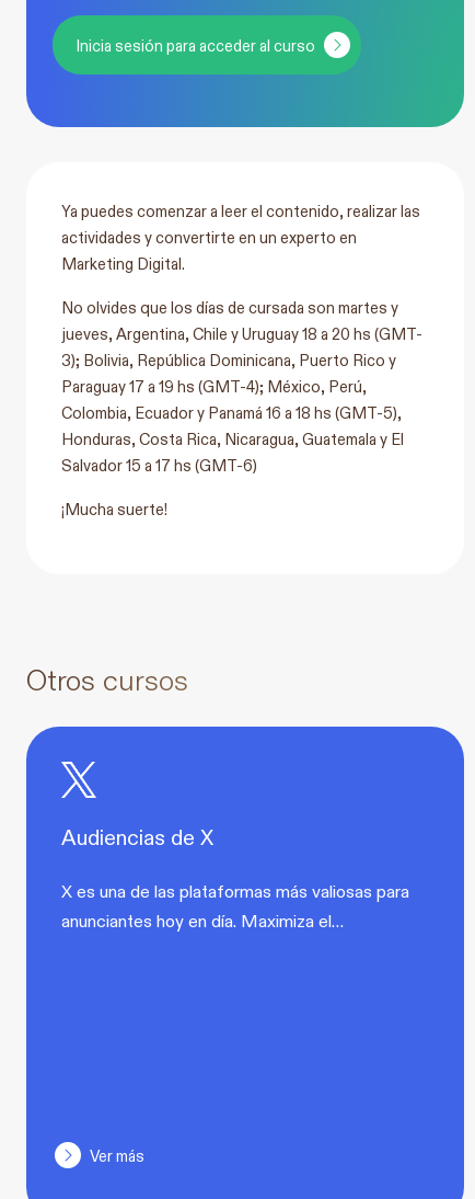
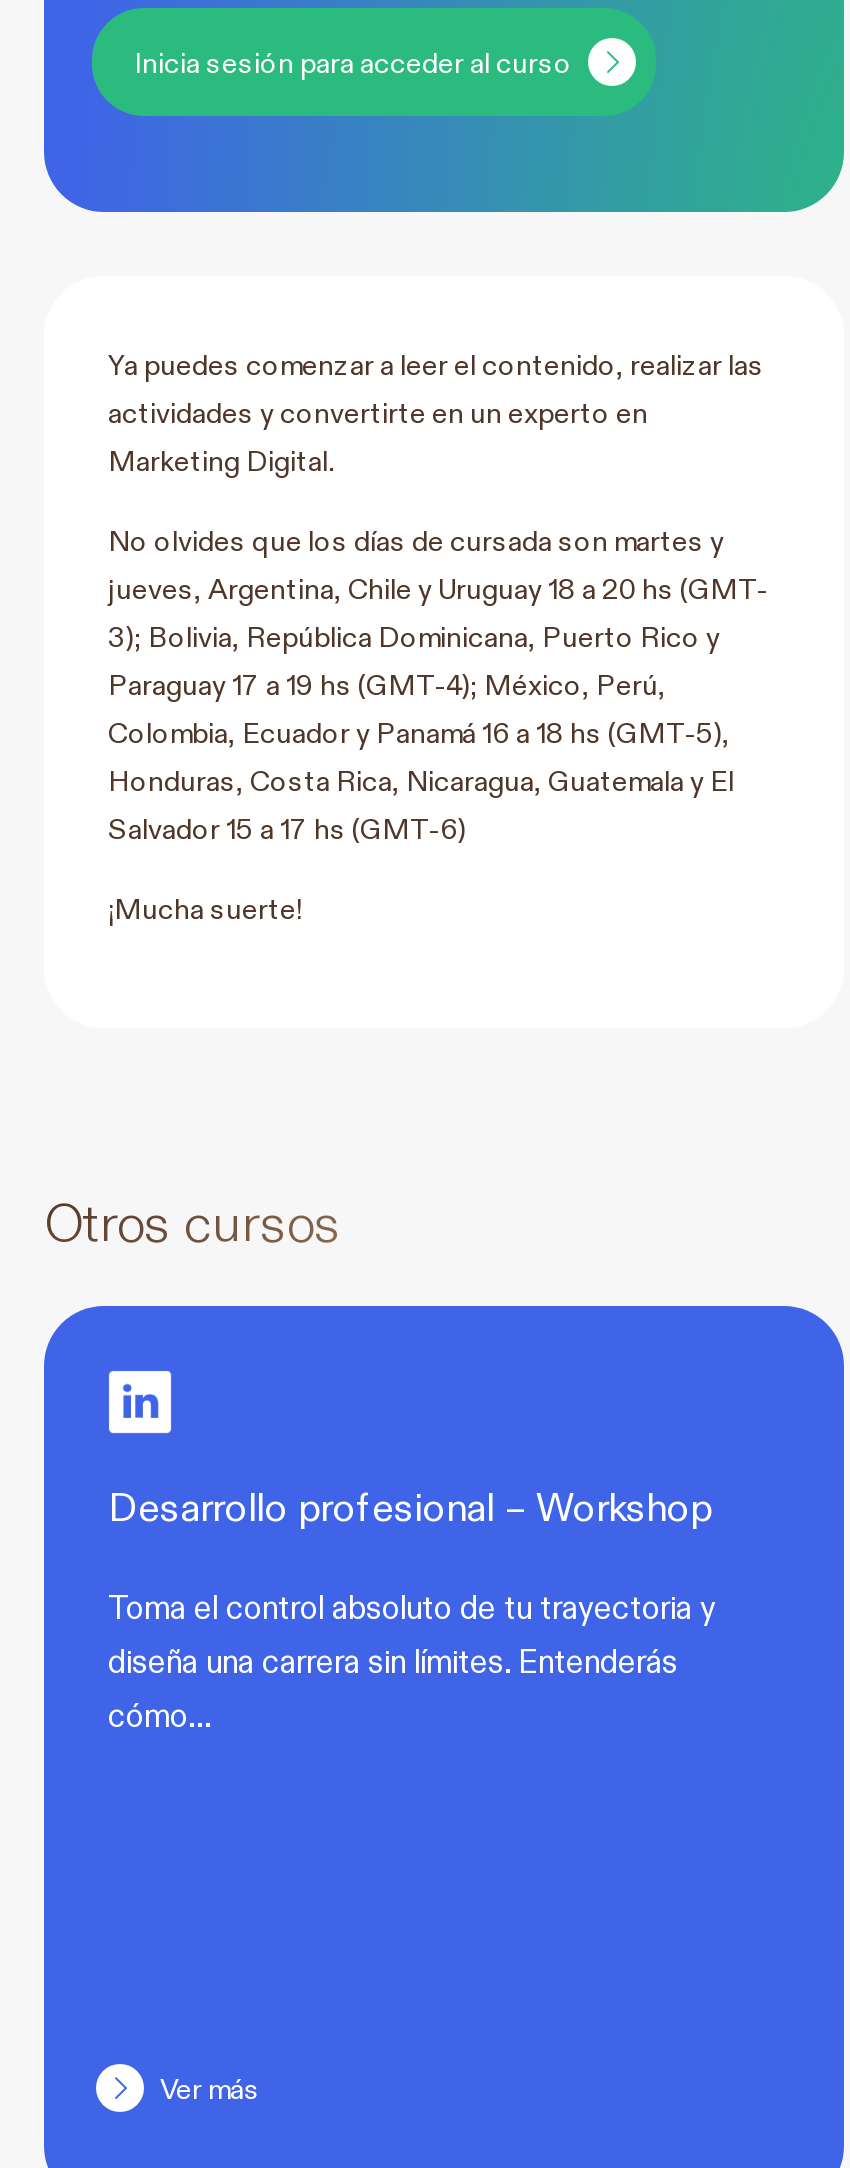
[61,762,213,851] [image] | Audiencias de X -> [106,1368,712,1533] [image] | Desarrollo profesional – Workshop
[61,878,409,933] X es una de las plataformas más valiosas para | anunciantes hoy en día. Maximiza el… -> [108,1583,716,1737] Toma el control absoluto de tu trayectoria y | diseña una carrera sin límites. Entenderás | cómo…

